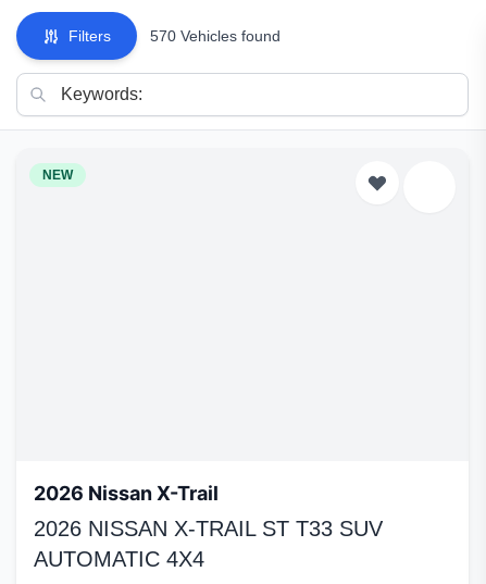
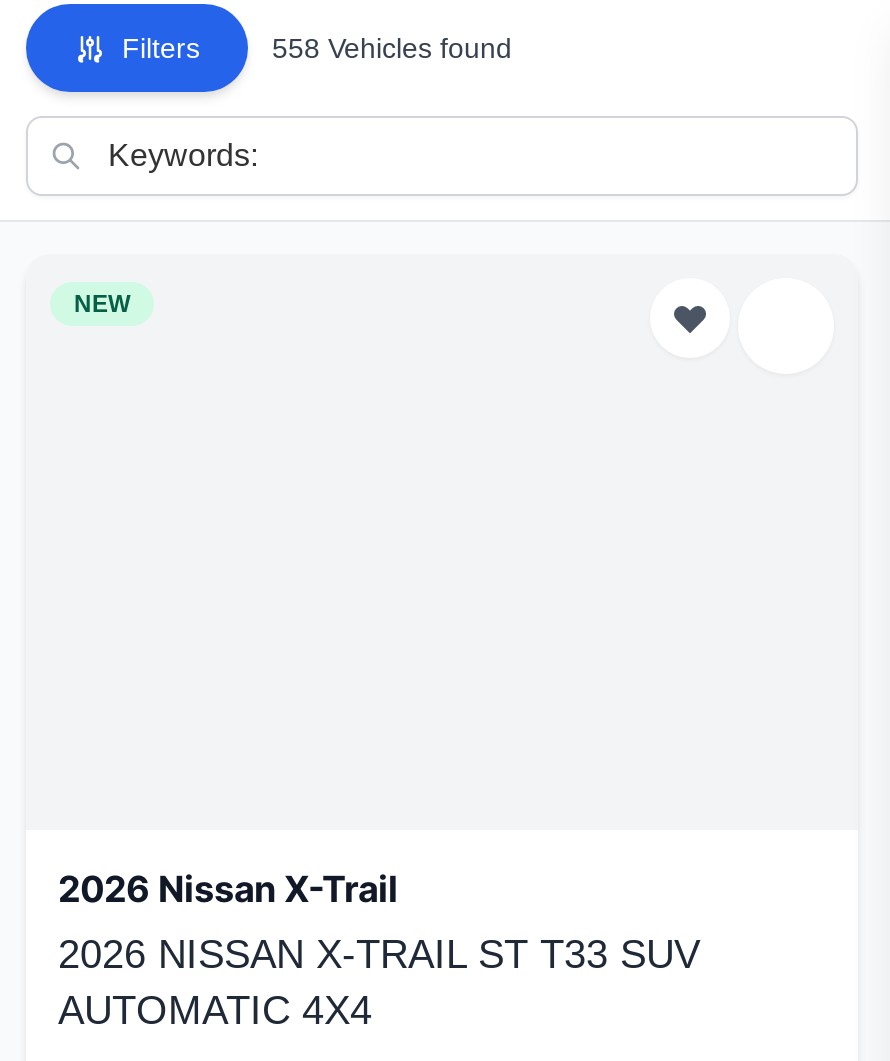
[150,27,281,45] 570 Vehicles found -> [272,32,512,64] 558 Vehicles found

